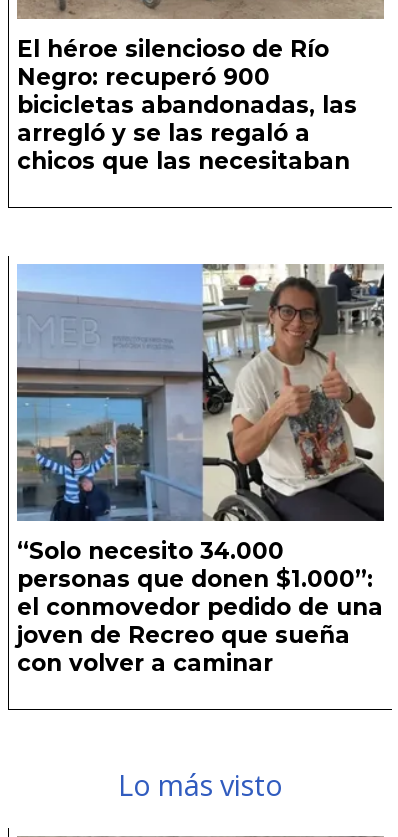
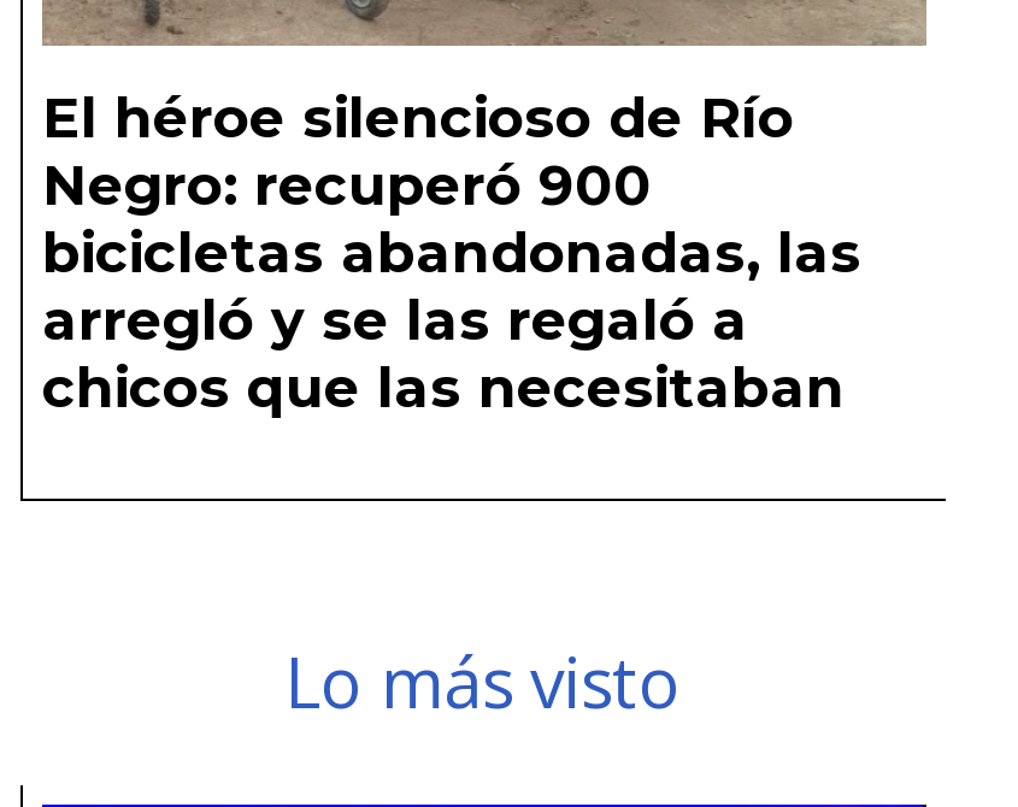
[16,263,385,677] [image] | “Solo necesito 34.000 | personas que donen $1.000”: | el conmovedor pedido de una | joven de Recreo que sueña | con volver a caminar -> none

